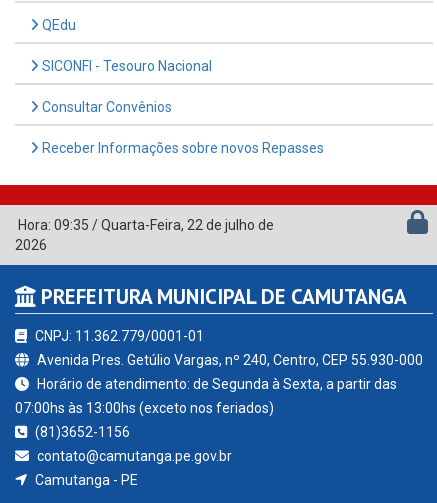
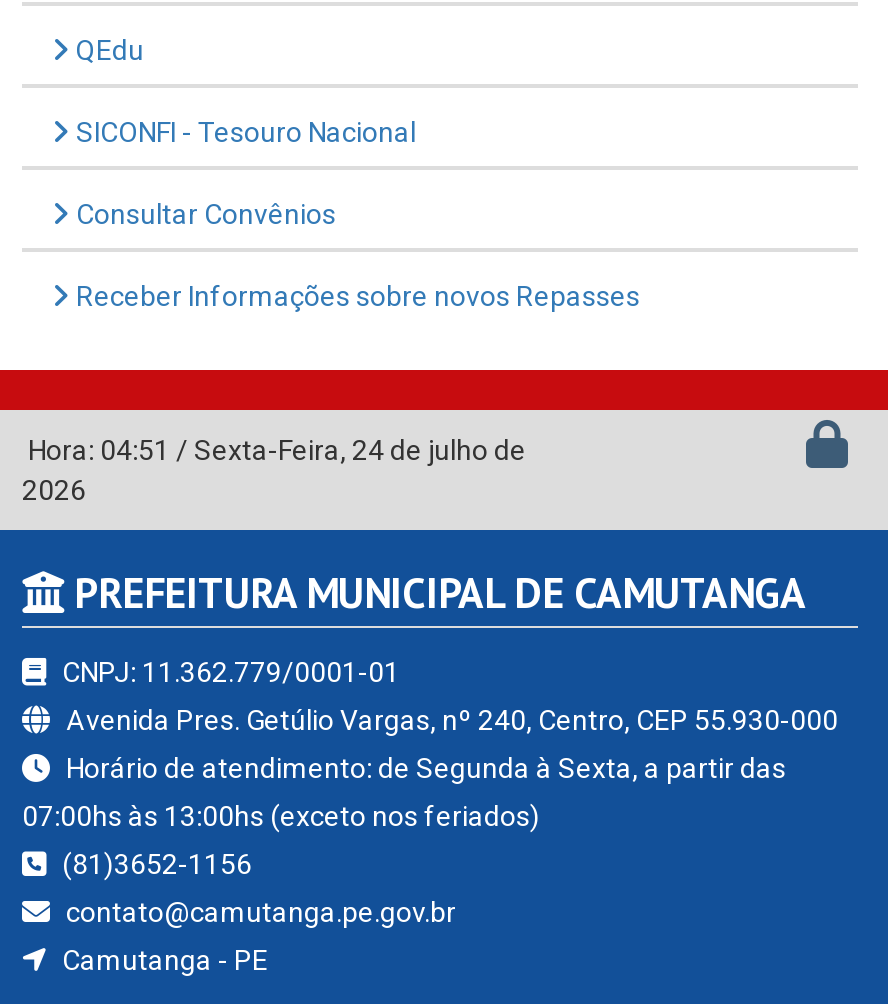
[15,217,274,233] Hora: 09:35 / Quarta-Feira, 22 de julho de -> [22,434,526,466] Hora: 04:51 / Sexta-Feira, 24 de julho de

